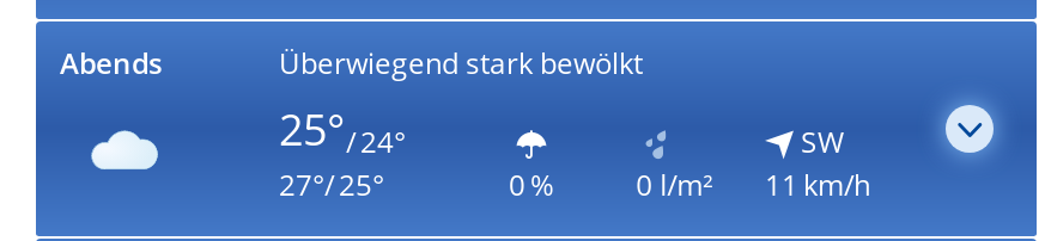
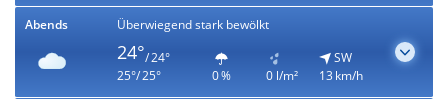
[279,100,406,162] 25°/ 24° -> [116,40,169,66] 24°/ 24°
[279,165,384,205] 27°/ 25° -> [116,67,160,84] 25°/ 25°
[636,165,870,205] 0 l/m² 11 km/h -> [266,67,363,84] 0 l/m² 13 km/h

